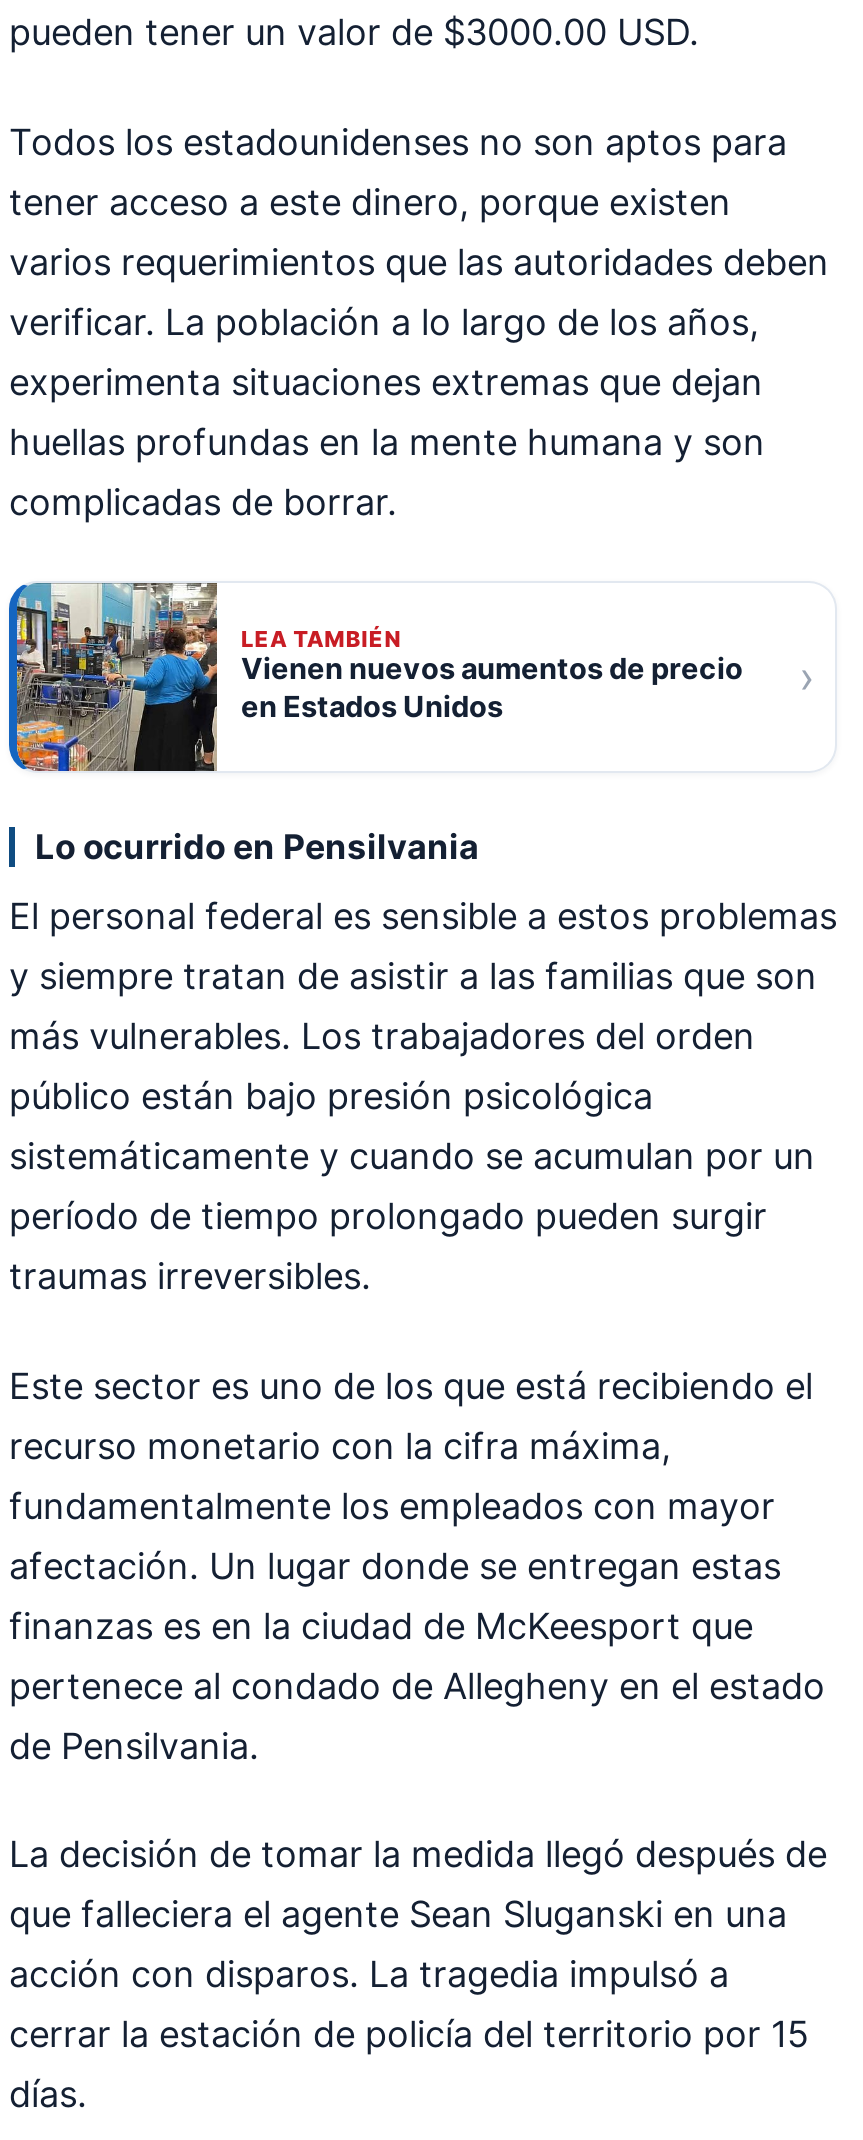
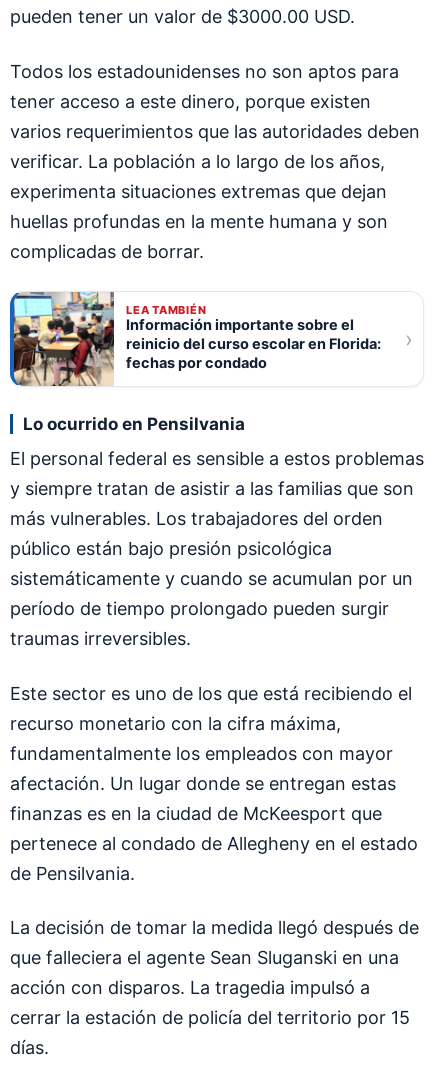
[15,581,743,773] [image] | Vienen nuevos aumentos de precio | en Estados Unidos -> [13,291,381,387] [image] | Información importante sobre el | reinicio del curso escolar en Florida: | fechas por condado

